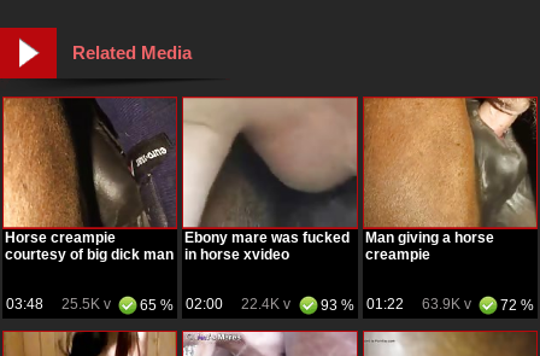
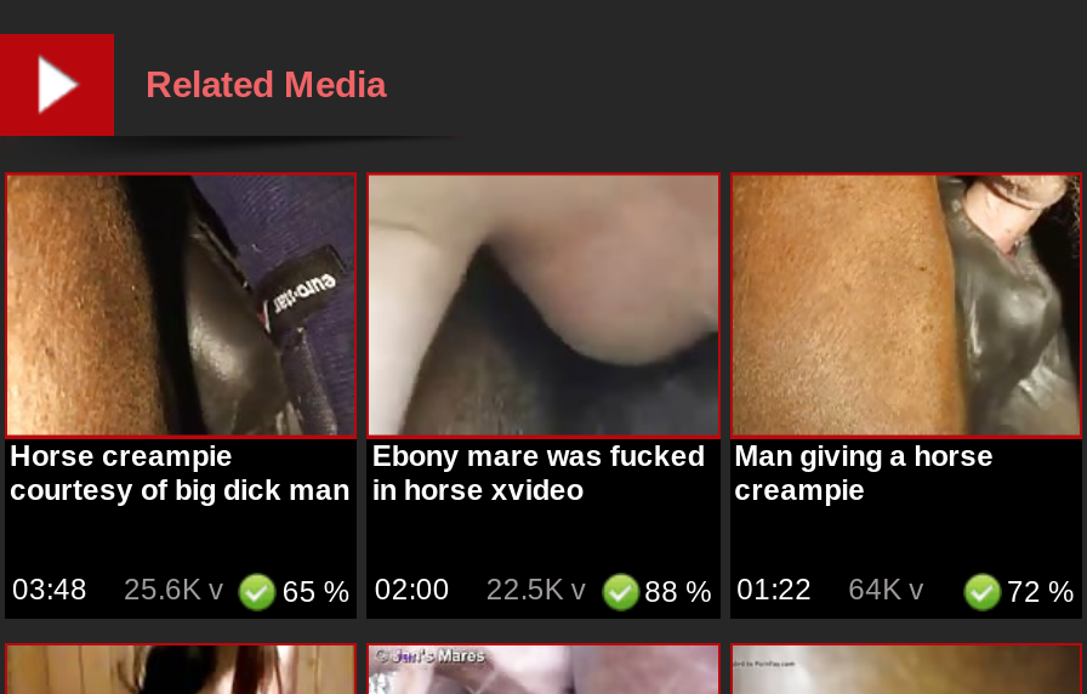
[61,295,111,312] 25.5K v -> [124,571,223,605] 25.6K v
[241,295,291,312] 22.4K v -> [486,571,585,605] 22.5K v
[320,296,354,313] 93 % -> [645,574,713,608] 88 %
[422,295,471,312] 63.9K v -> [848,571,924,605] 64K v

